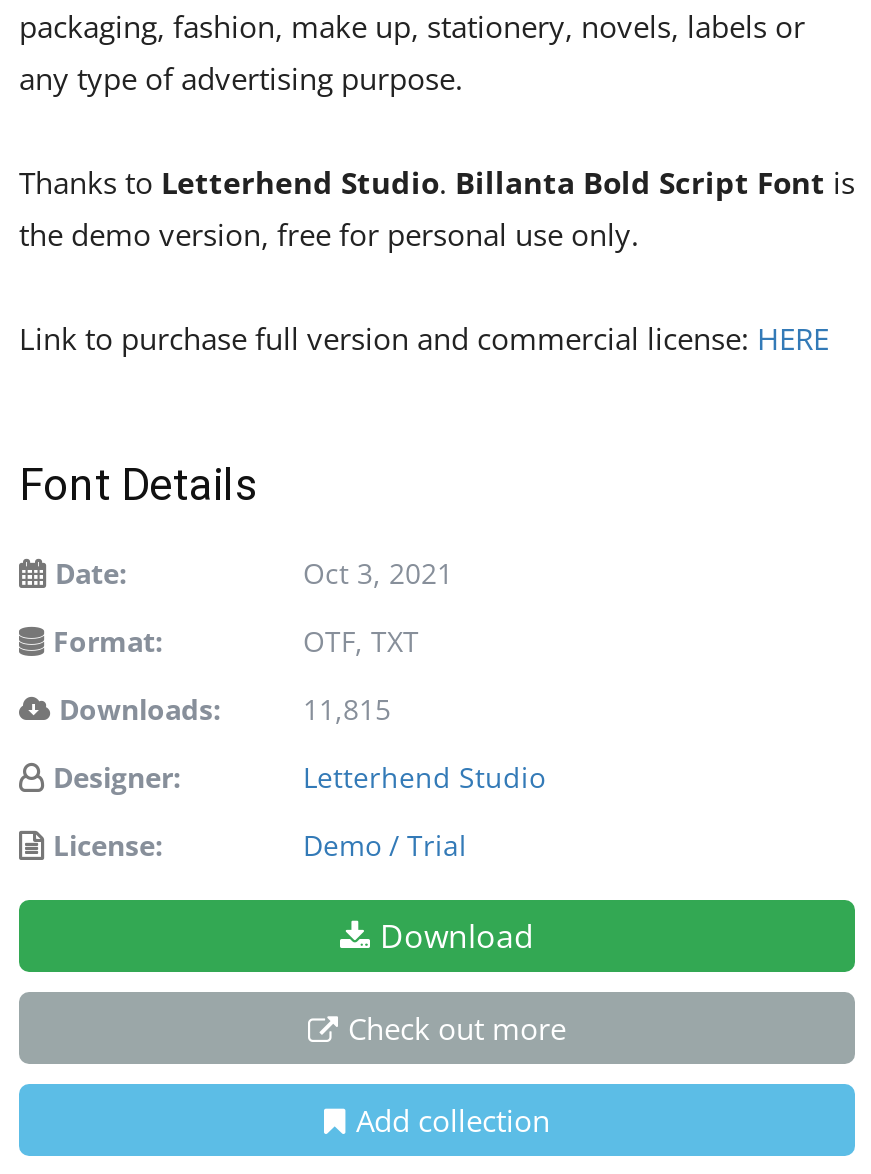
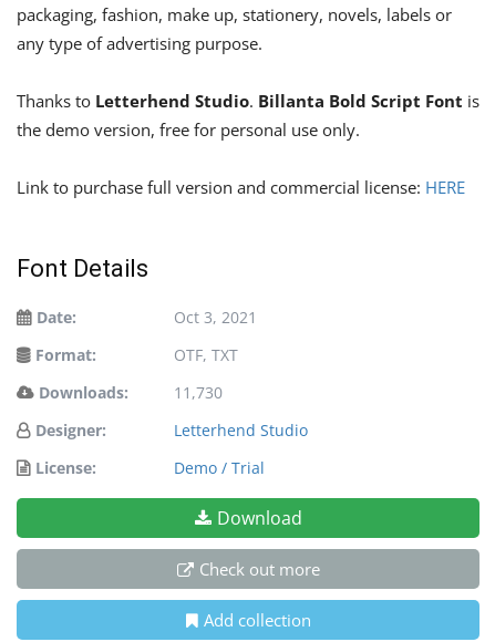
[303,689,391,727] 11,815 -> [174,381,223,402] 11,730

